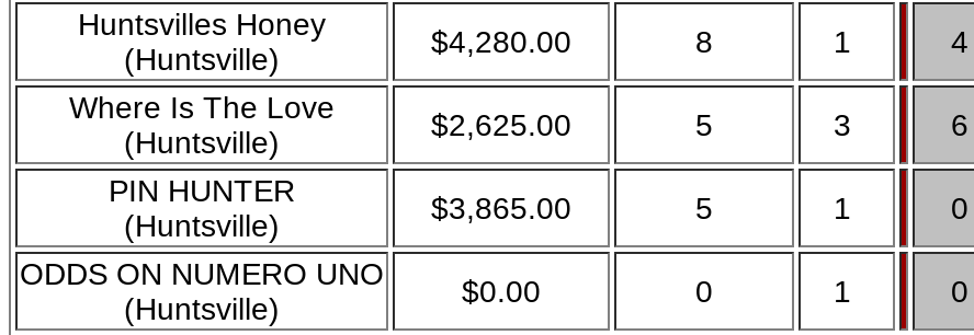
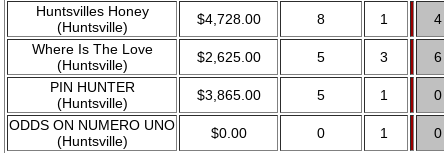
[431,25,571,60] $4,280.00 -> [196,11,260,27] $4,728.00

